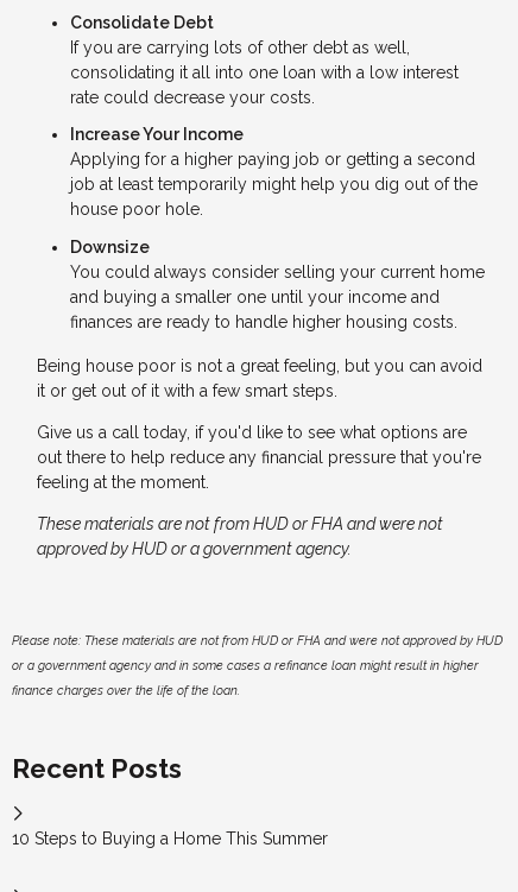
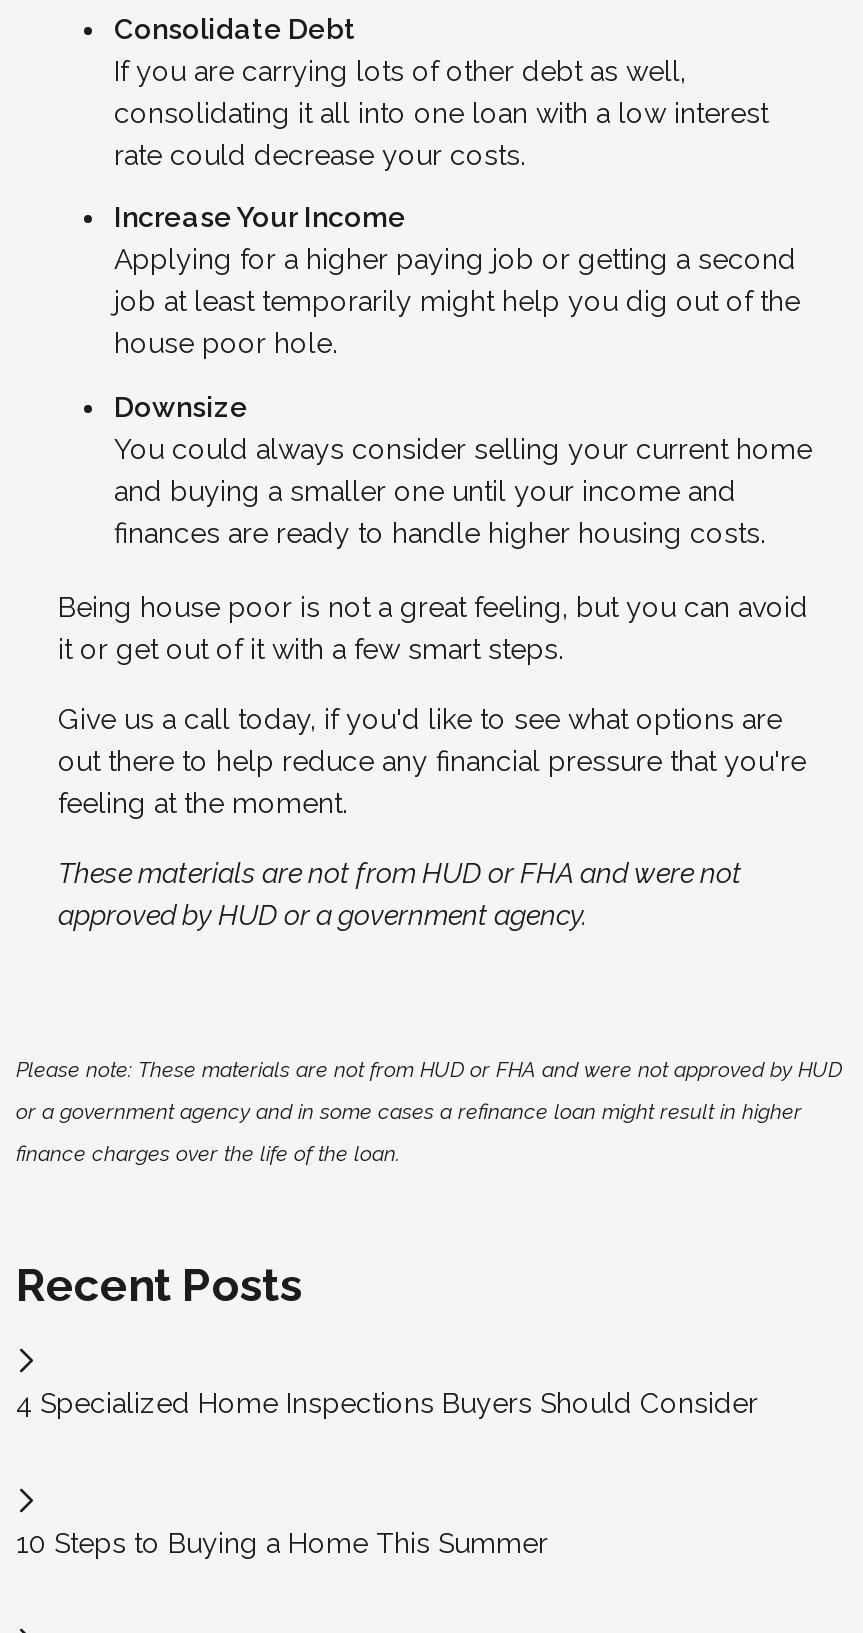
none -> [16,1388,758,1420] 4 Specialized Home Inspections Buyers Should Consider

